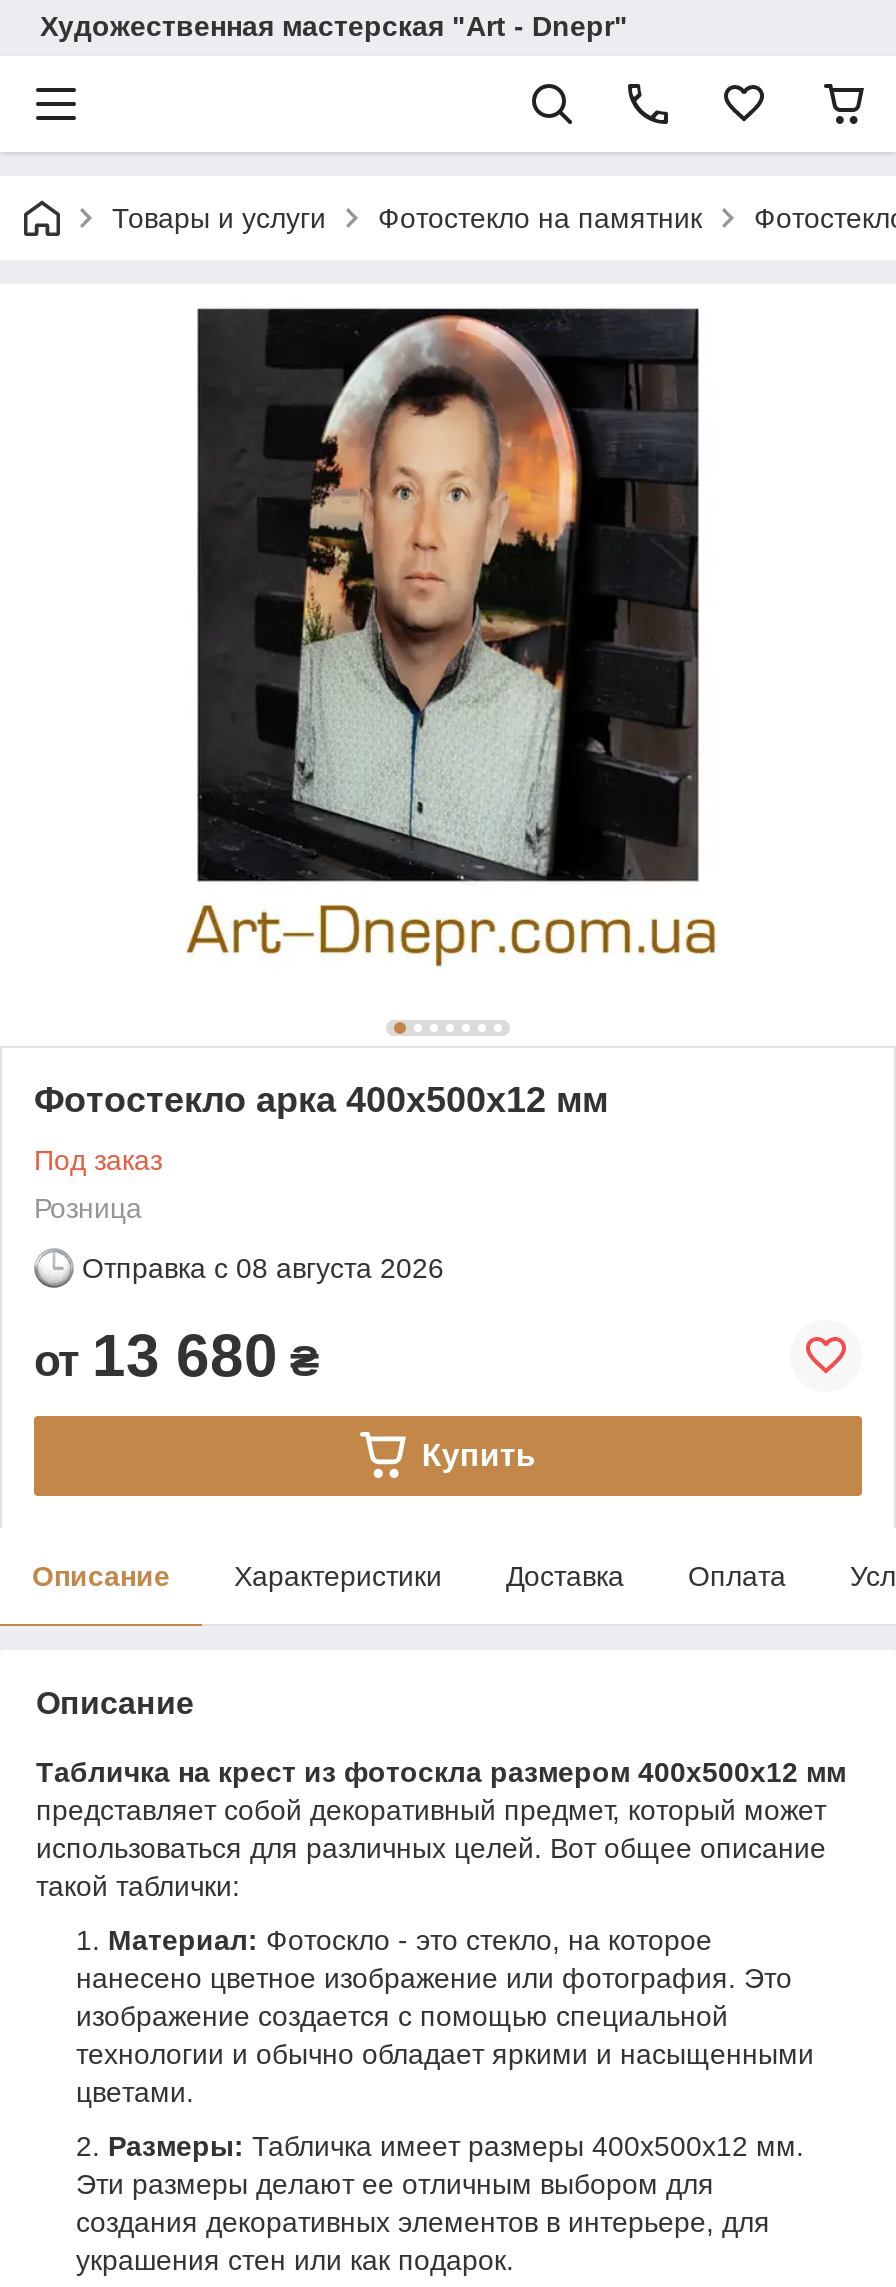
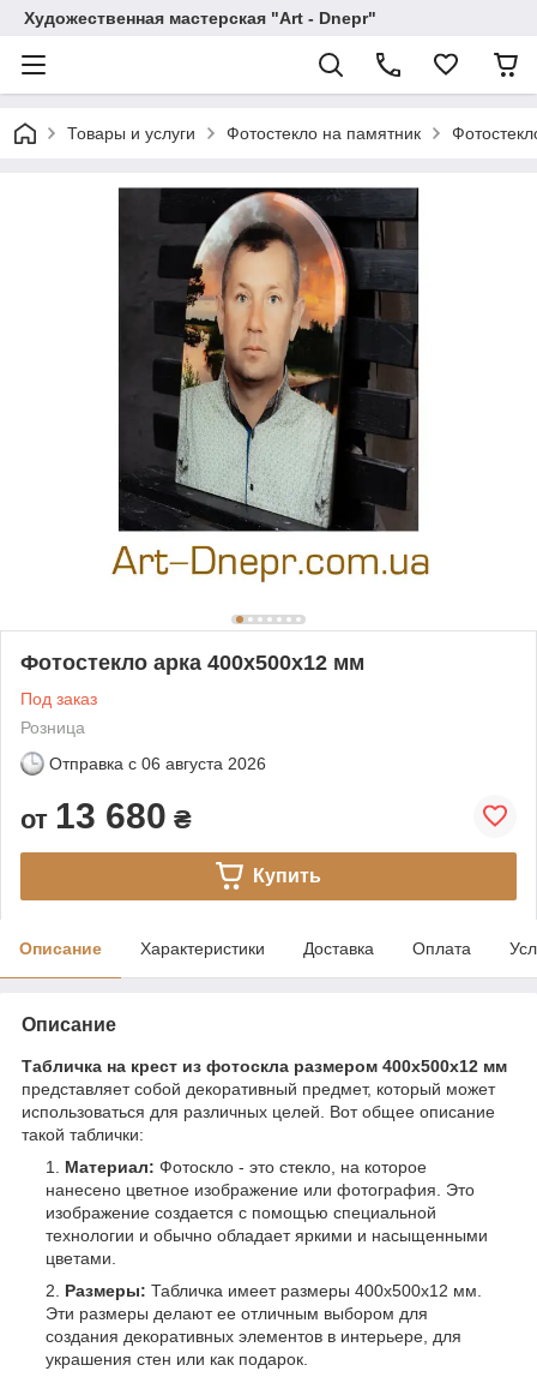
[82,1252,444,1284] Отправка с 08 августа 2026 -> [49,754,266,773] Отправка с 06 августа 2026

